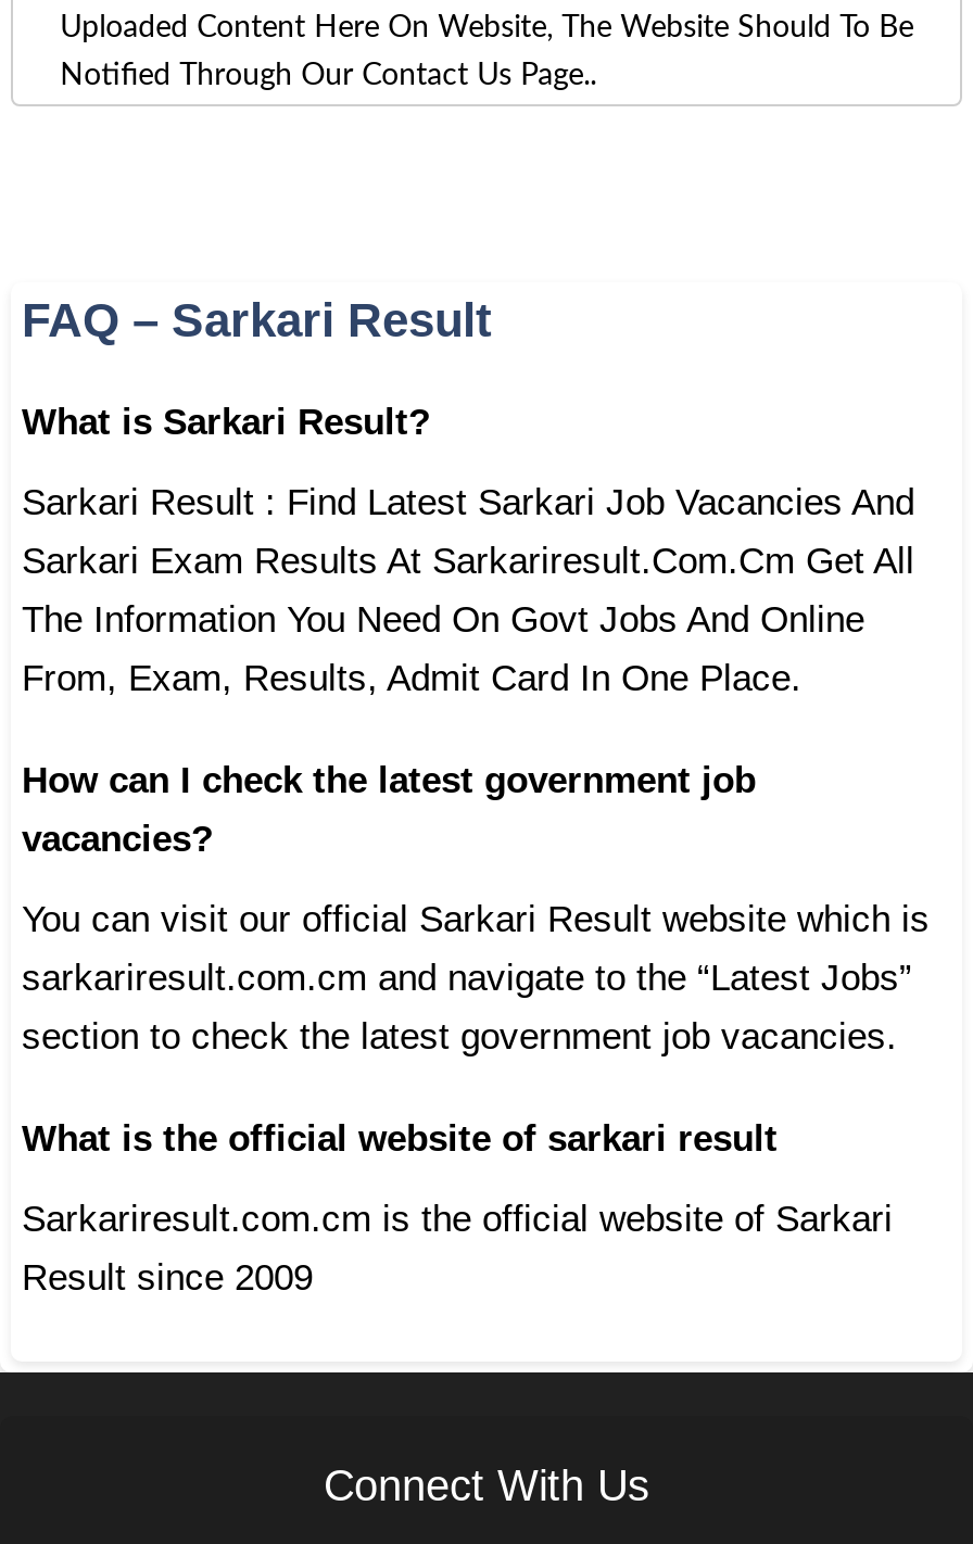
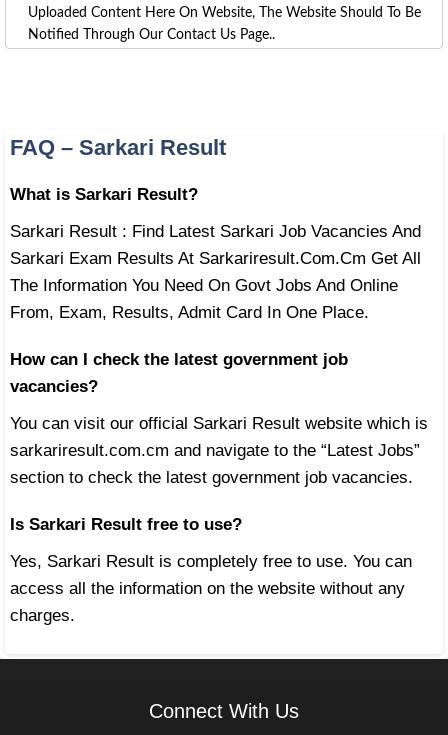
[22,1118,778,1160] What is the official website of sarkari result -> [10,515,242,534] Is Sarkari Result free to use?
[22,1199,893,1299] Sarkariresult.com.cm is the official website of Sarkari | Result since 2009 -> [10,552,412,625] Yes, Sarkari Result is completely free to use. You can | access all the information on the website without any | charges.

